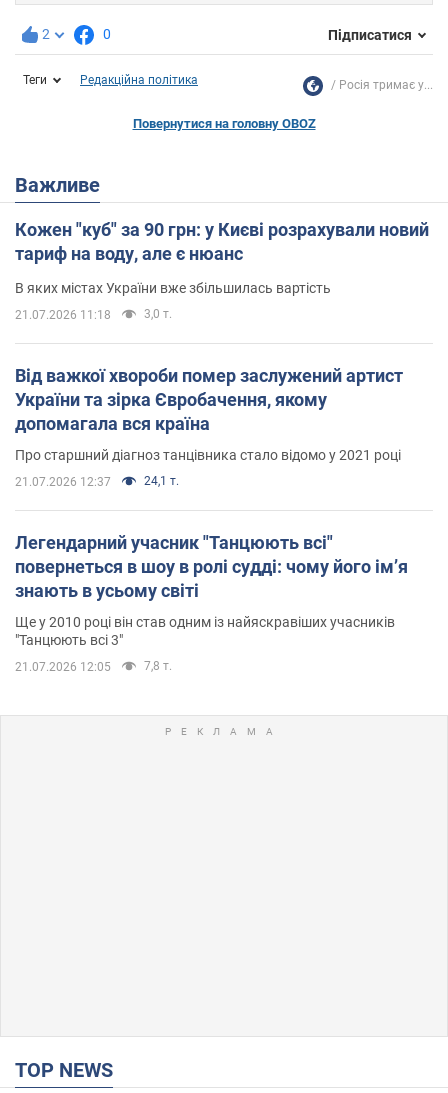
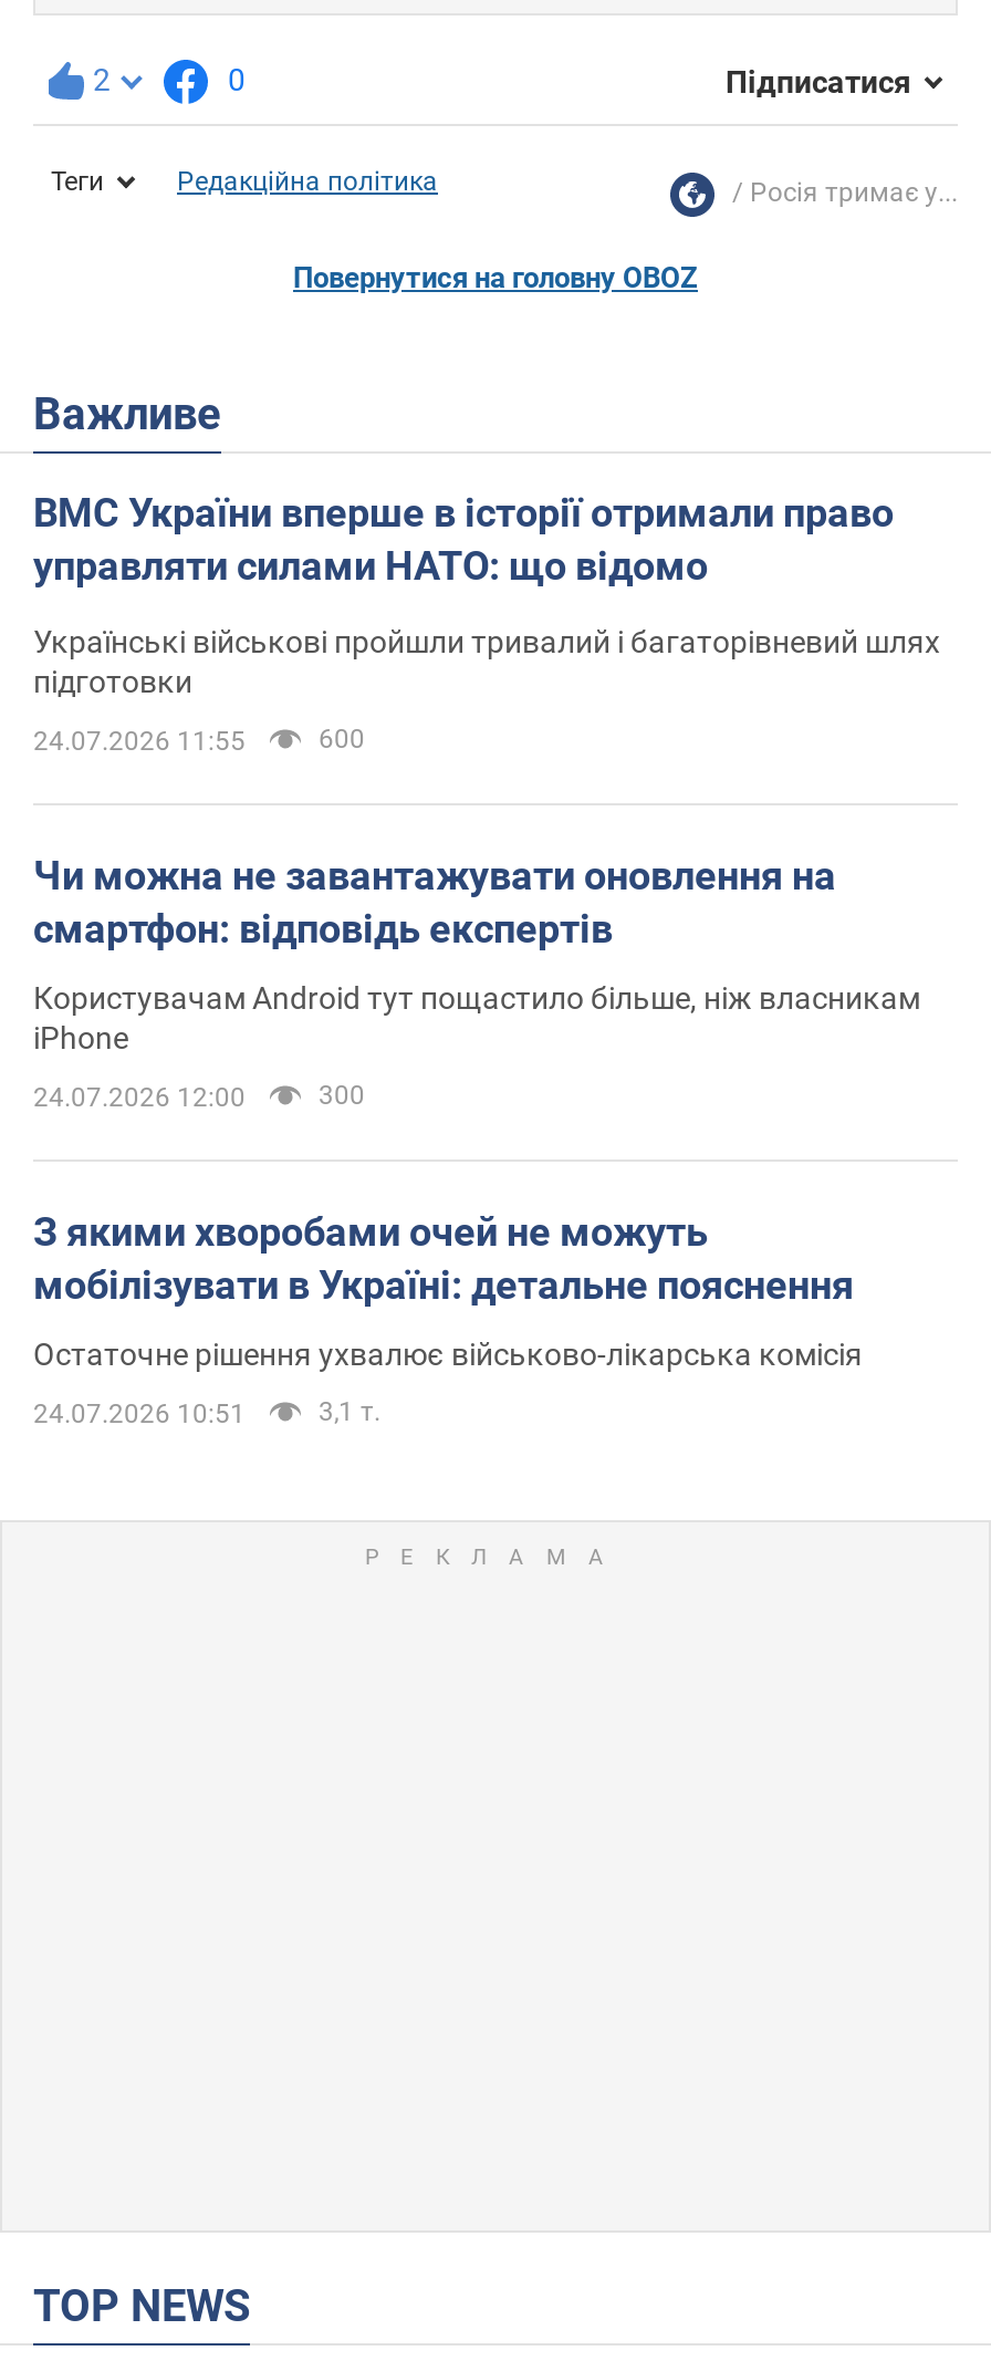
[15,219,429,264] Кожен "куб" за 90 грн: у Києві розрахували новий | тариф на воду, але є нюанс -> [33,489,894,589] ВМС України вперше в історії отримали право | управляти силами НАТО: що відомо
[15,280,331,296] В яких містах України вже збільшилась вартість -> [33,624,940,700] Українські військові пройшли тривалий і багаторівневий шлях | підготовки
[15,307,172,322] 21.07.2026 11:18 | 3,0 т. -> [33,724,365,757] 24.07.2026 11:55 | 600
[15,365,403,434] Від важкої хвороби помер заслужений артист | України та зірка Євробачення, якому | допомагала вся країна -> [33,852,836,952] Чи можна не завантажувати оновлення на | смартфон: відповідь експертів
[15,447,401,463] Про старшний діагноз танцівника стало відомо у 2021 році -> [33,981,920,1056] Користувачам Android тут пощастило більше, ніж власникам | iPhone
[15,474,179,489] 21.07.2026 12:37 | 24,1 т. -> [33,1080,365,1113] 24.07.2026 12:00 | 300
[15,532,408,601] Легендарний учасник "Танцюють всі" | повернеться в шоу в ролі судді: чому його імʼя | знають в усьому світі -> [33,1209,854,1308] З якими хворобами очей не можуть | мобілізувати в Україні: детальне пояснення
[15,614,395,648] Ще у 2010 році він став одним із найяскравіших учасників | "Танцюють всі 3" -> [33,1337,863,1372] Остаточне рішення ухвалює військово-лікарська комісія
[15,659,172,674] 21.07.2026 12:05 | 7,8 т. -> [33,1397,380,1430] 24.07.2026 10:51 | 3,1 т.

